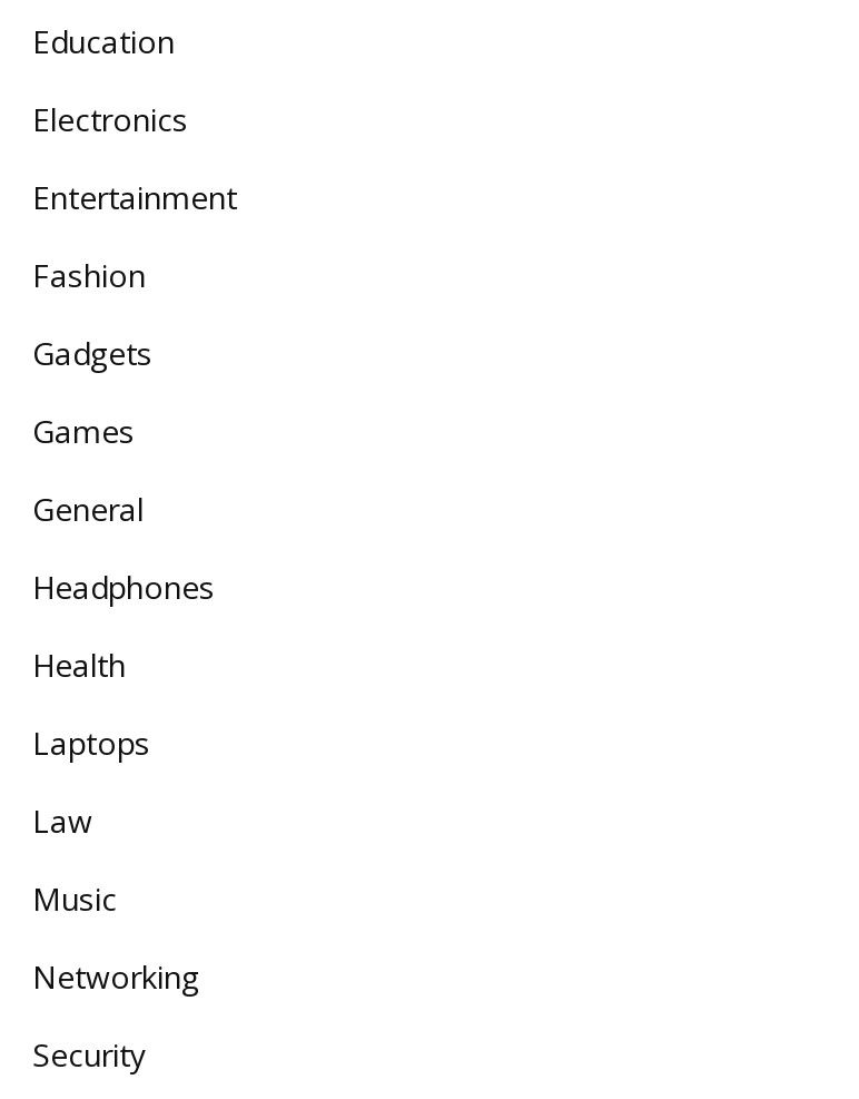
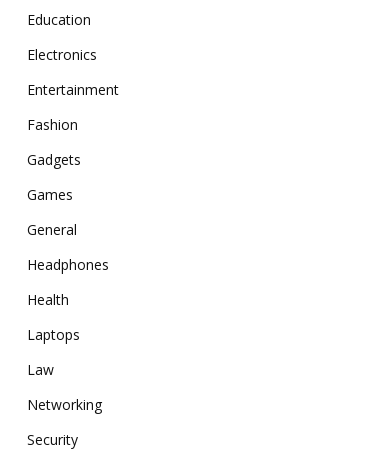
[32,877,117,920] Music -> none

